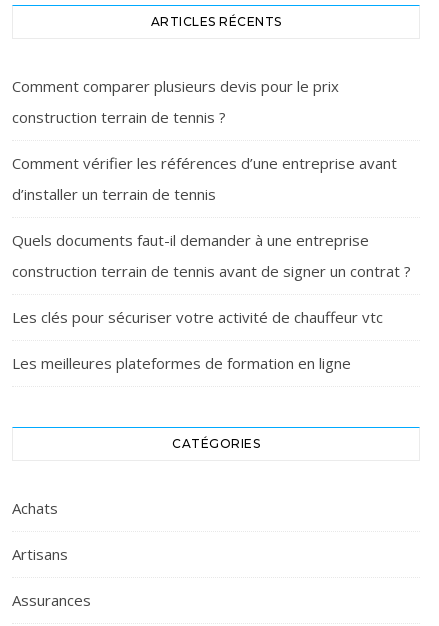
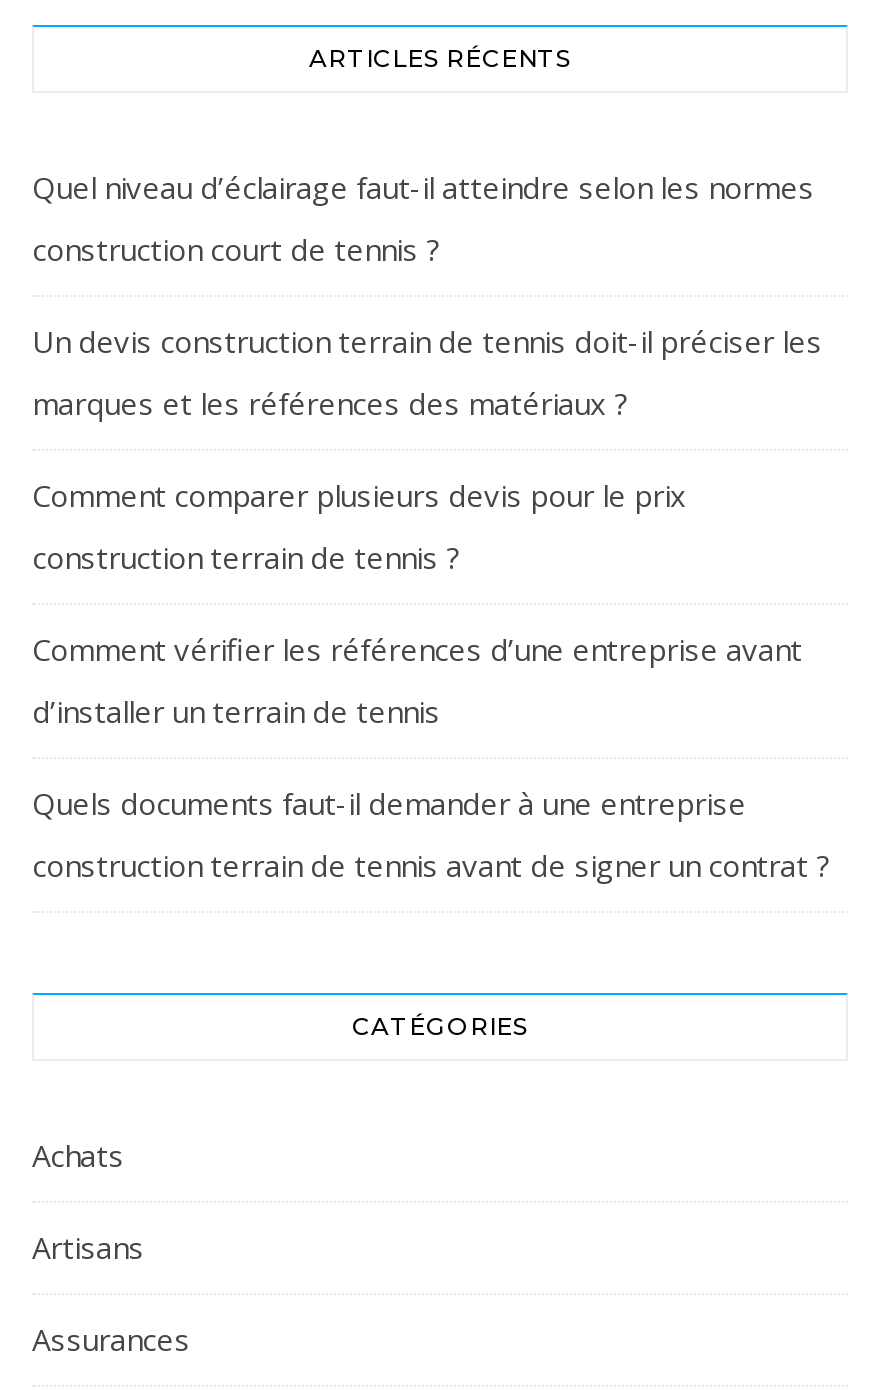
none -> [32,168,822,424] Quel niveau d’éclairage faut-il atteindre selon les normes | construction court de tennis ? | Un devis construction terrain de tennis doit-il préciser les | marques et les références des matériaux ?
moved [12,76,411,281] -> [32,476,830,886]: Comment comparer plusieurs devis pour le prix | construction terrain de tennis ? | Comment vérifier les références d’une entreprise avant | d’installer un terrain de tennis | Quels documents faut-il demander à une entreprise | construction terrain de tennis avant de signer un contrat ?
[12,307,383,373] Les clés pour sécuriser votre activité de chauffeur vtc | Les meilleures plateformes de formation en ligne -> none

